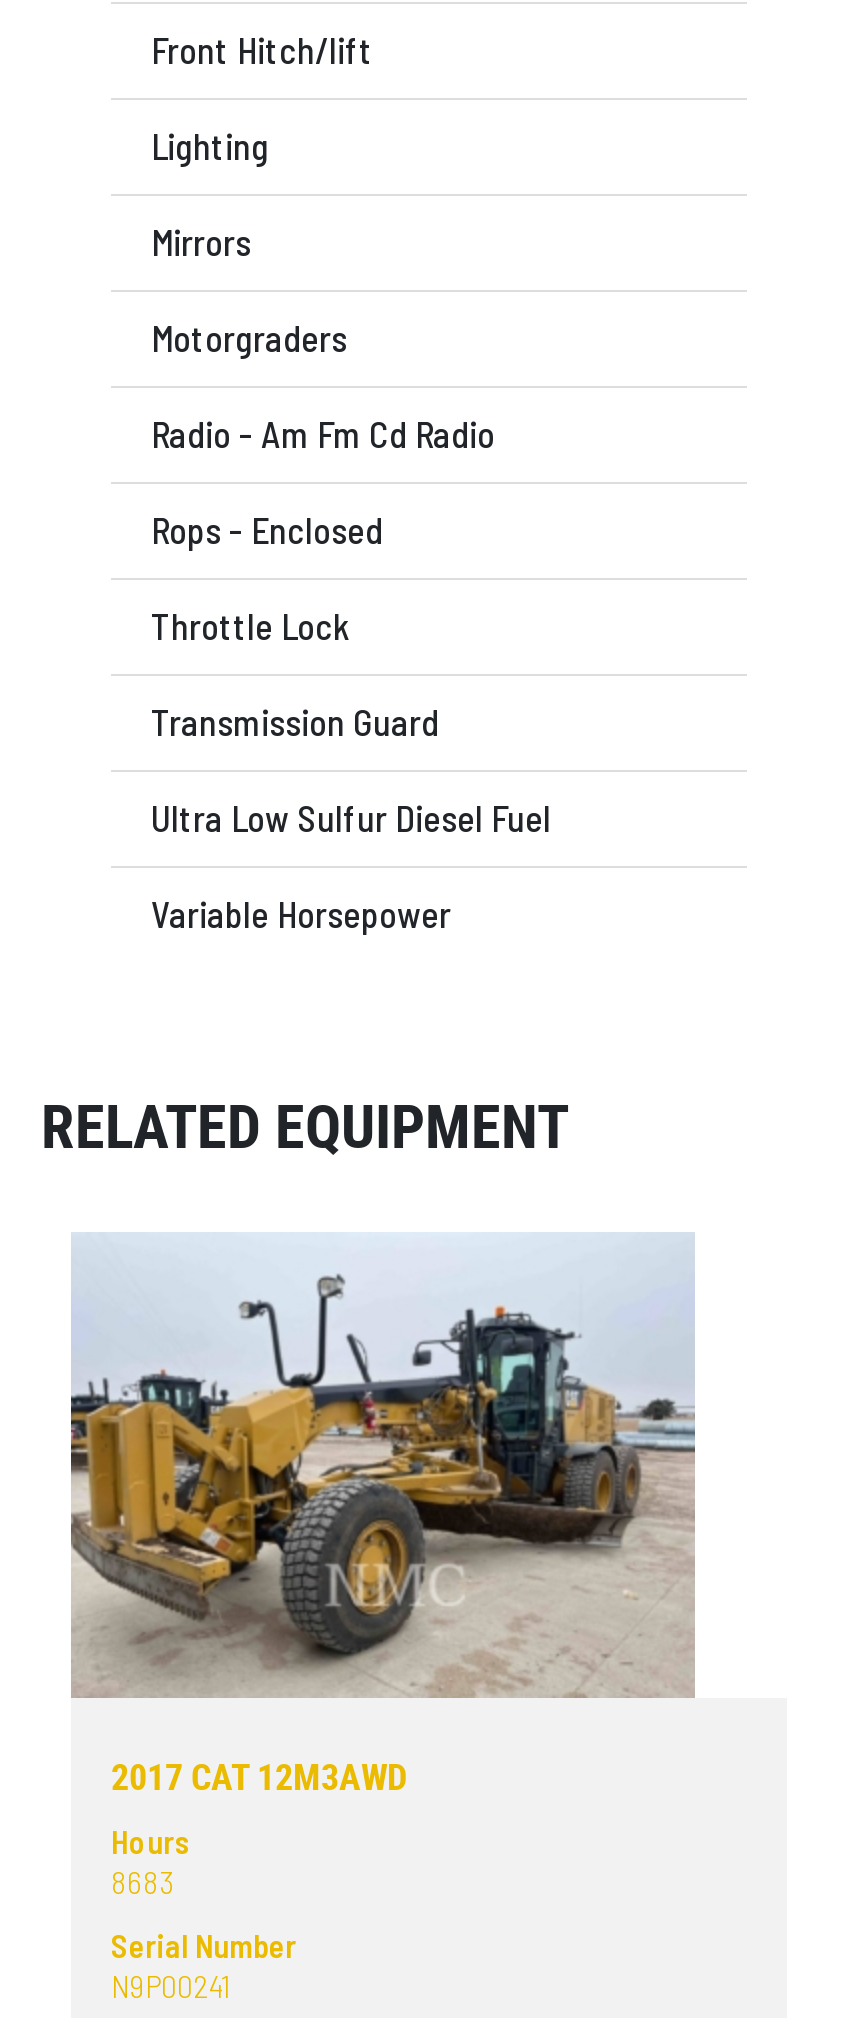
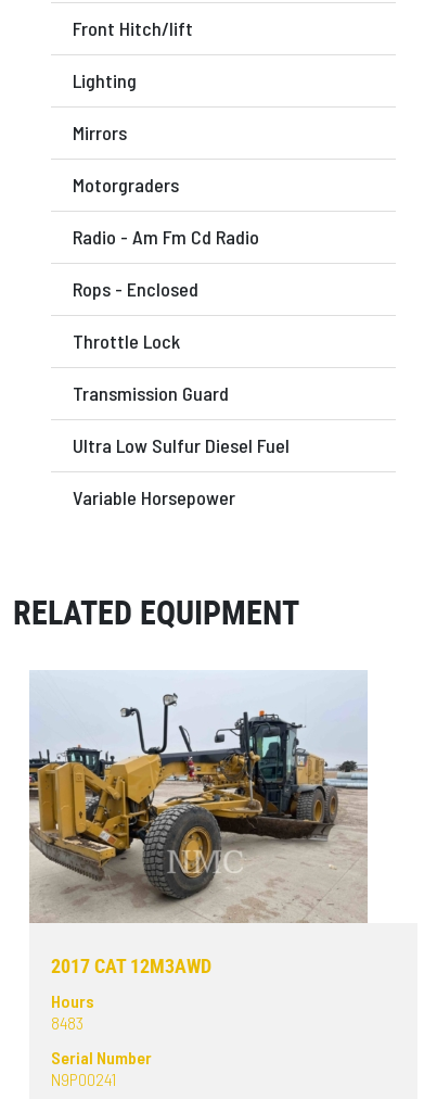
[111,1863,173,1901] 8683 -> [51,1012,83,1033] 8483

